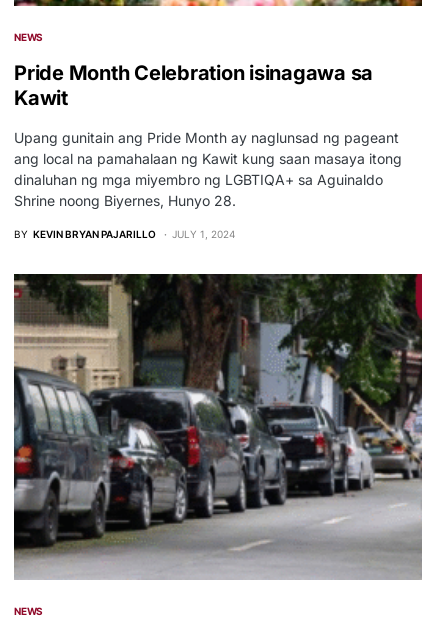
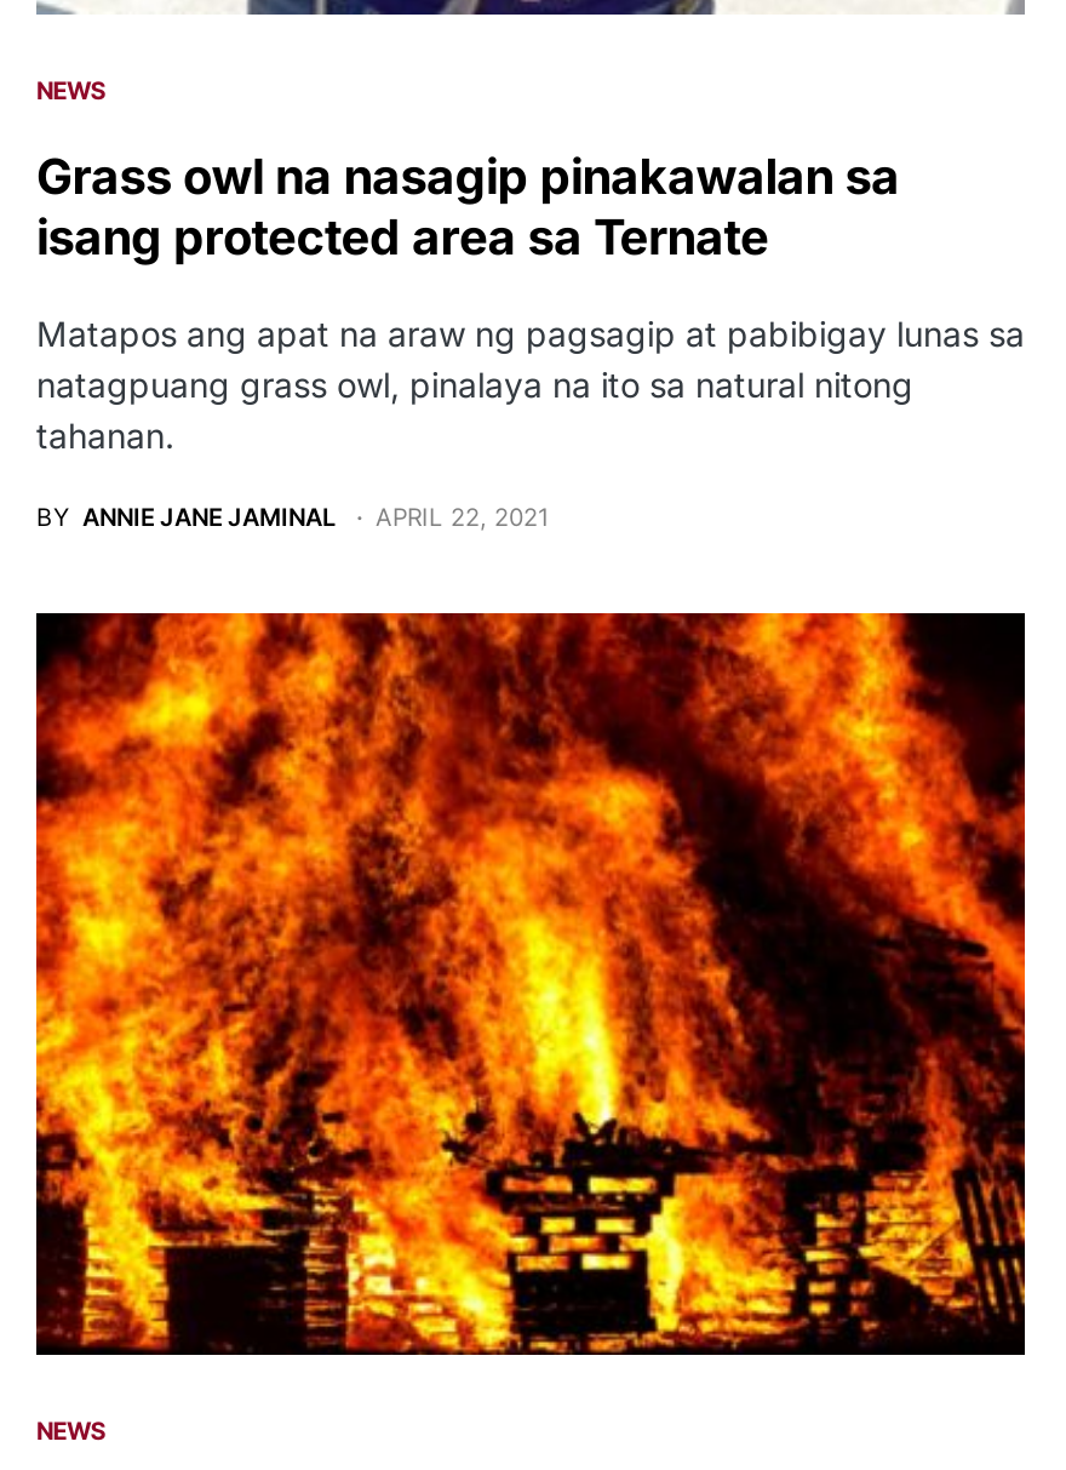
[14,61,373,110] Pride Month Celebration isinagawa sa | Kawit -> [36,147,899,266] Grass owl na nasagip pinakawalan sa | isang protected area sa Ternate
[14,129,402,209] Upang gunitain ang Pride Month ay naglunsad ng pageant | ang local na pamahalaan ng Kawit kung saan masaya itong | dinaluhan ng mga miyembro ng LGBTIQA+ sa Aguinaldo | Shrine noong Biyernes, Hunyo 28. -> [36,312,1025,455] Matapos ang apat na araw ng pagsagip at pabibigay lunas sa | natagpuang grass owl, pinalaya na ito sa natural nitong | tahanan.
[14,228,235,240] BY KEVIN BRYAN PAJARILLO | JULY 1, 2024 -> [36,501,550,530] BY ANNIE JANE JAMINAL | APRIL 22, 2021
[13,273,423,580] [image] -> [34,611,1027,1357] [image]

